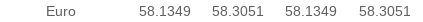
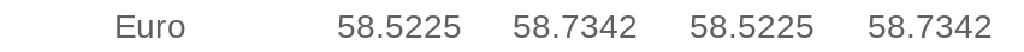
[138,3,190,19] 58.1349 -> [337,8,462,46] 58.5225
[211,3,263,19] 58.3051 -> [513,8,638,46] 58.7342
[285,3,337,19] 58.1349 -> [689,8,815,46] 58.5225
[359,3,411,19] 58.3051 -> [868,8,993,46] 58.7342

